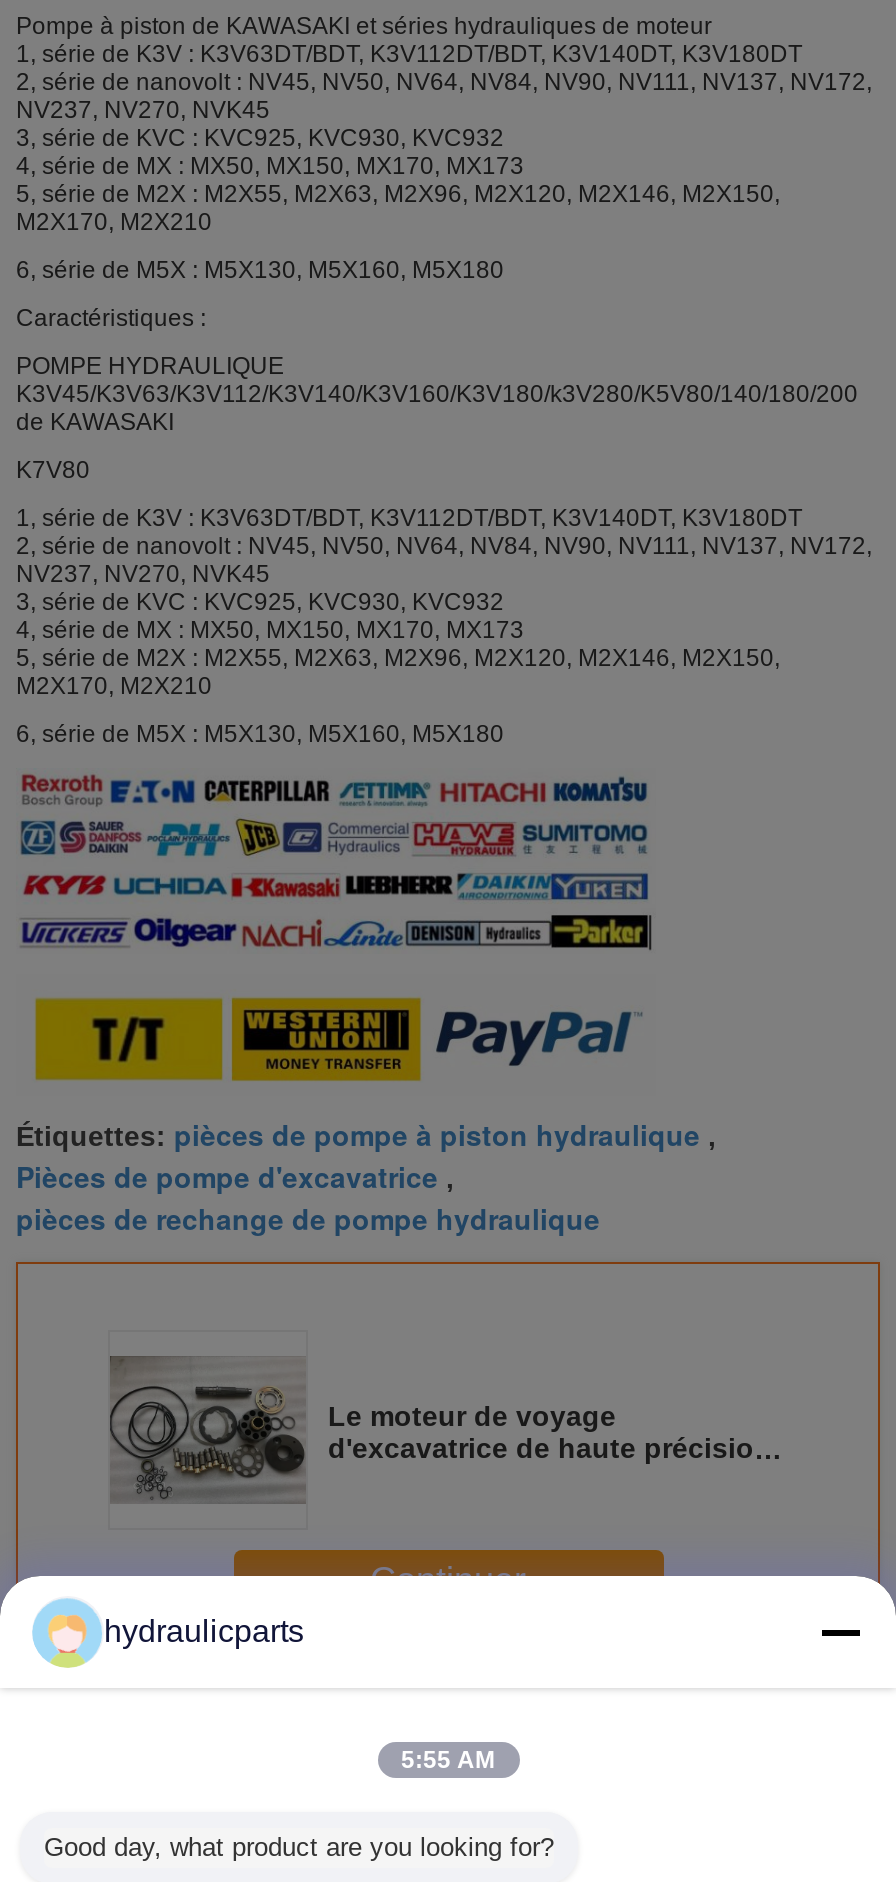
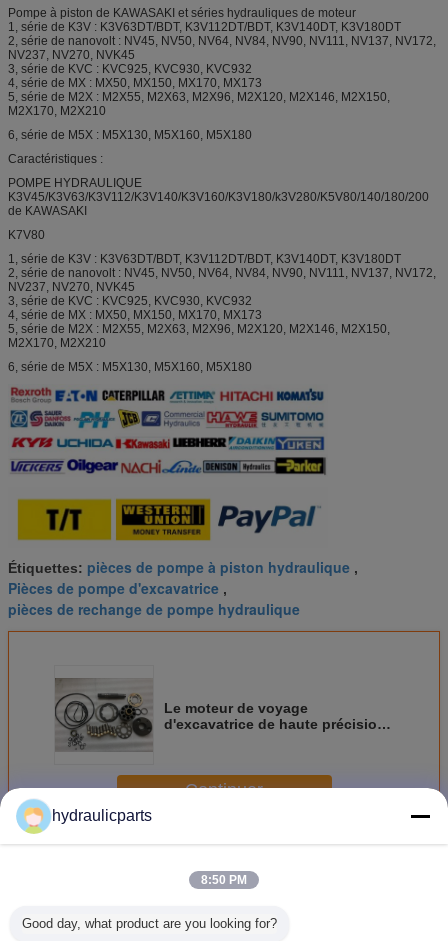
[401,1746,495,1774] 5:55 AM -> [201,873,247,887] 8:50 PM

